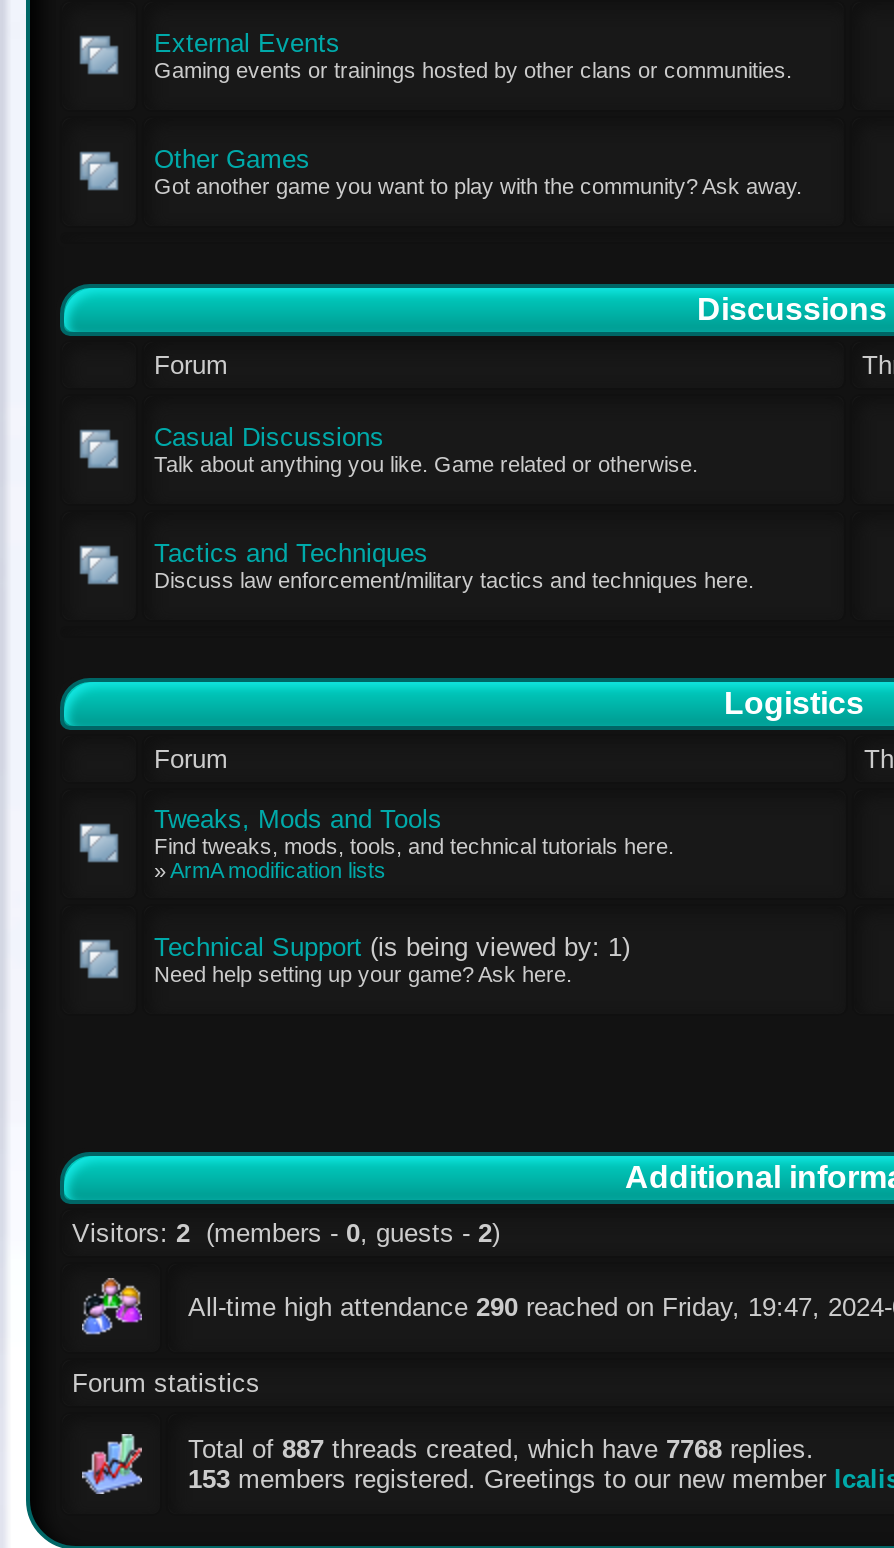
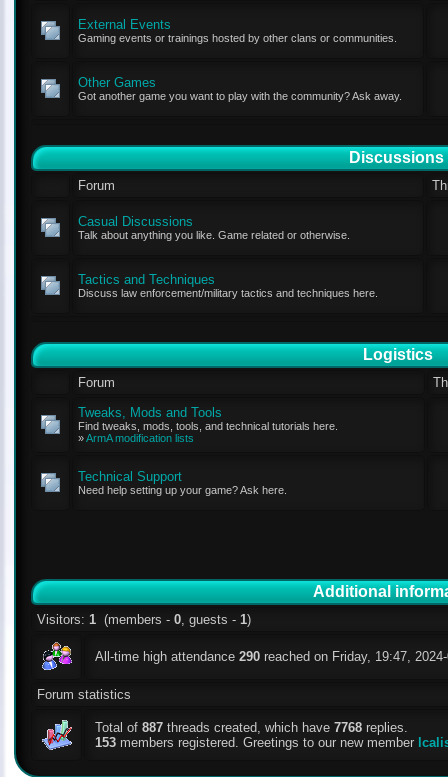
[154,932,630,962] Technical Support (is being viewed by: 1) -> [78,469,182,484] Technical Support
[72,1218,500,1248] Visitors: 2 (members - 0, guests - 2) -> [37,612,251,627] Visitors: 1 (members - 0, guests - 1)

